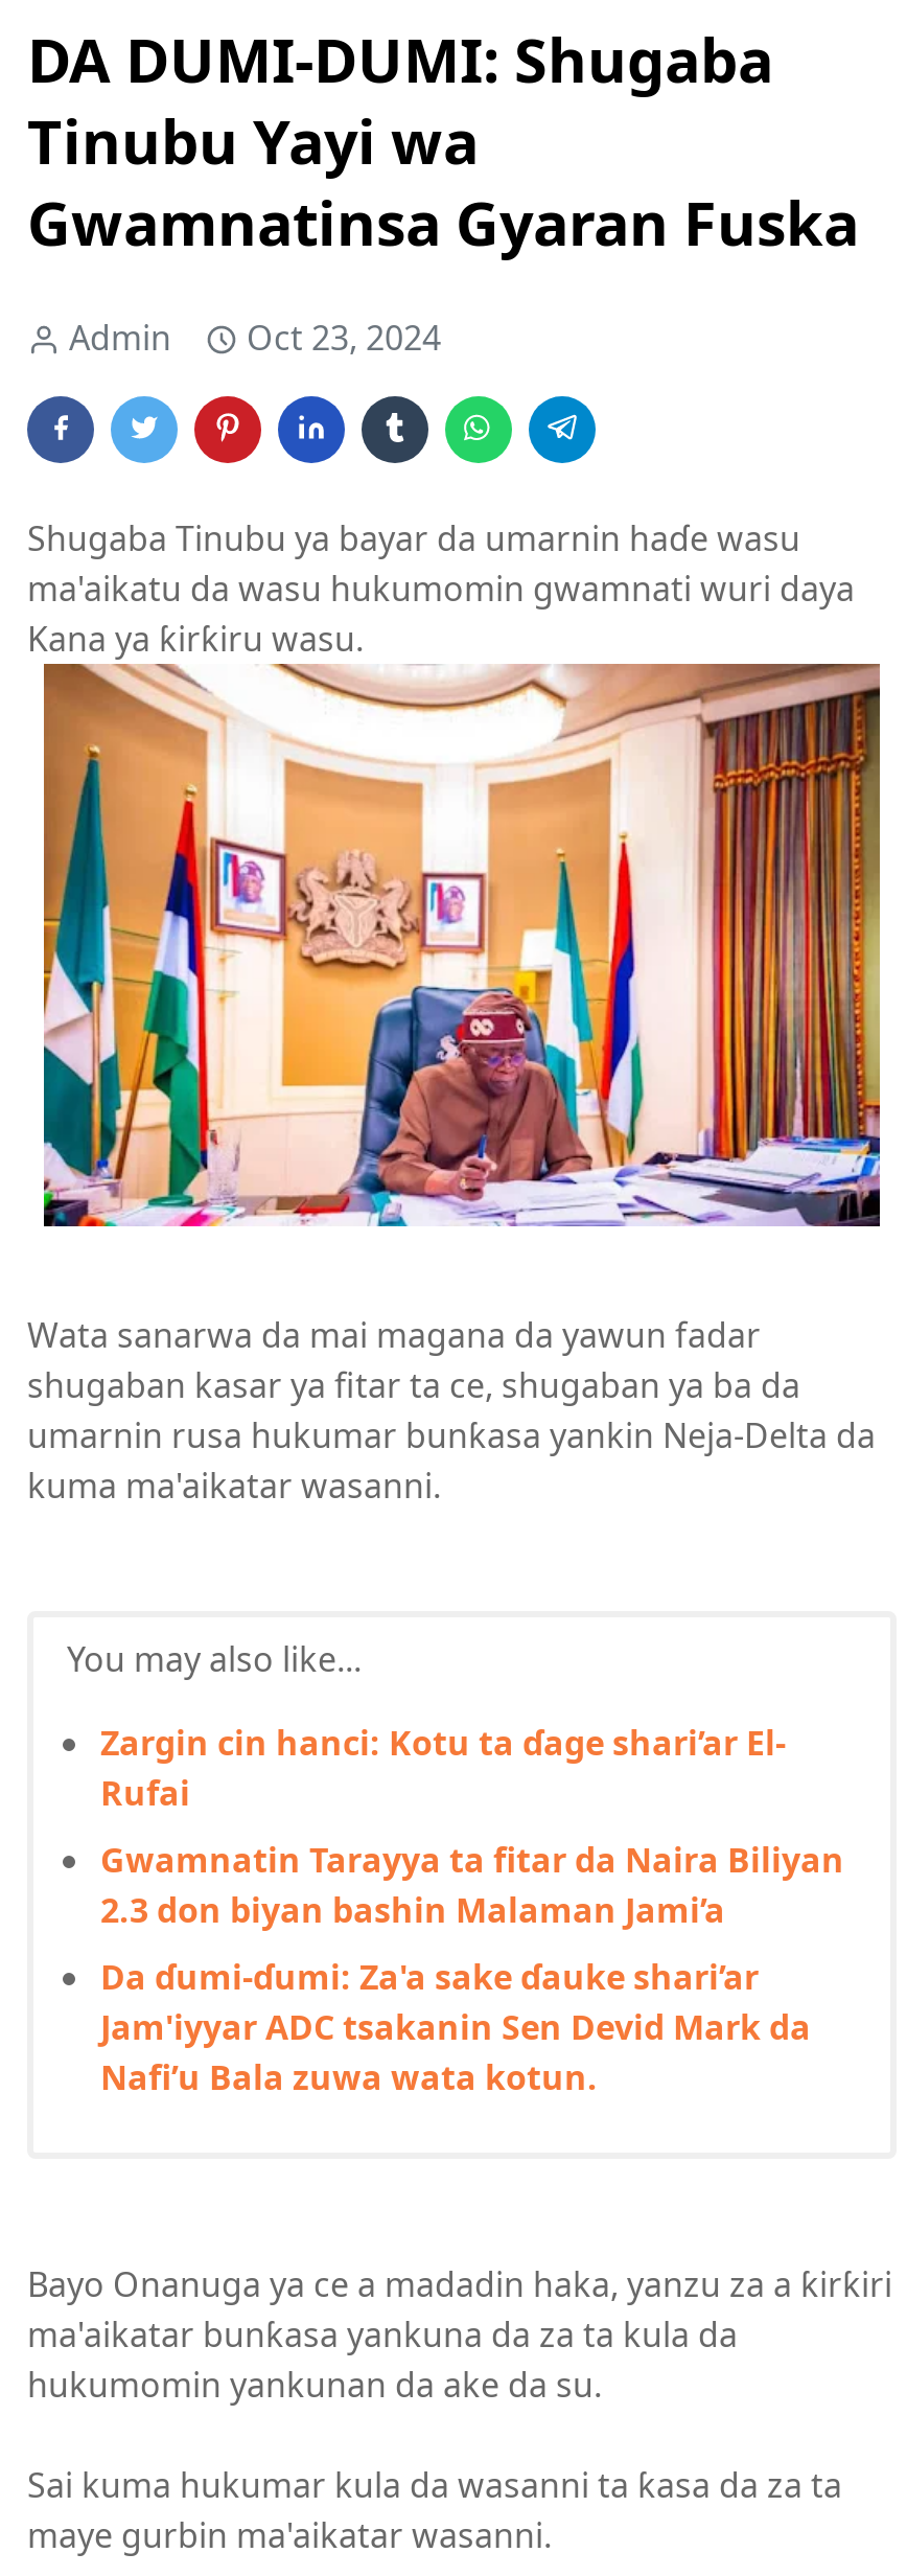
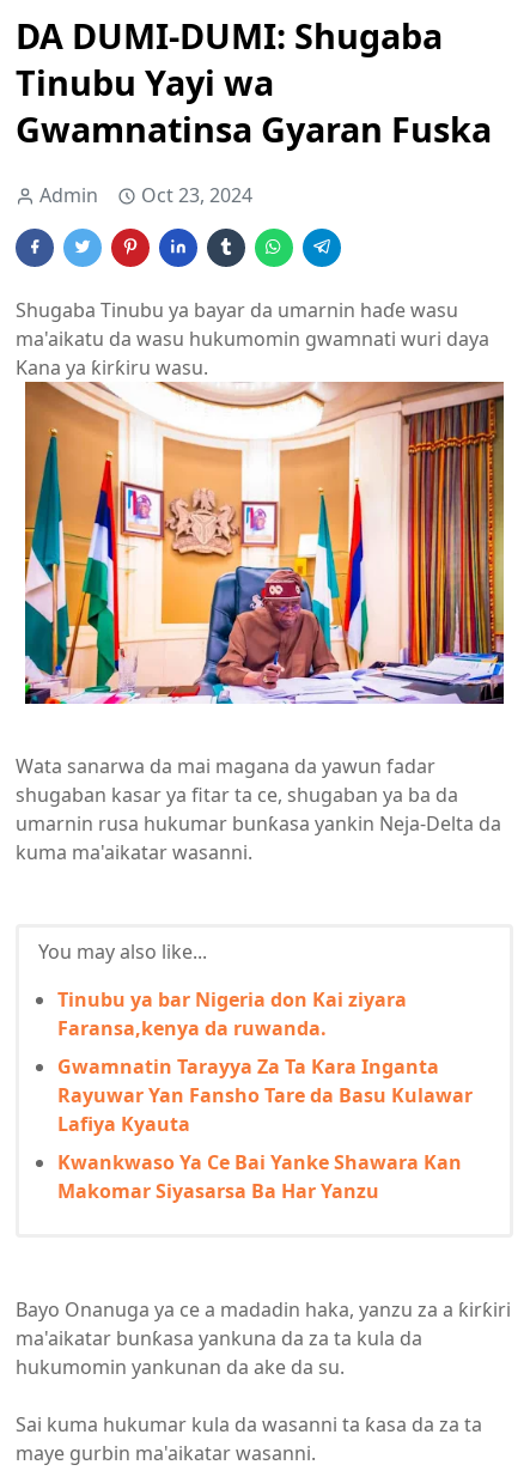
[100,1720,786,1816] Zargin cin hanci: Kotu ta ɗage shari’ar El- | Rufai -> [57,986,407,1041] Tinubu ya bar Nigeria don Kai ziyara | Faransa,kenya da ruwanda.
[100,1837,844,1933] Gwamnatin Tarayya ta fitar da Naira Biliyan | 2.3 don biyan bashin Malaman Jami’a -> [57,1053,473,1137] Gwamnatin Tarayya Za Ta Ƙara Inganta | Rayuwar Yan Fansho Tare da Basu Kulawar | Lafiya Kyauta
[100,1954,811,2100] Da ɗumi-ɗumi: Za'a sake ɗauke shari’ar | Jam'iyyar ADC tsakanin Sen Devid Mark da | Nafi’u Bala zuwa wata kotun. -> [57,1149,462,1204] Kwankwaso Ya Ce Bai Yanke Shawara Kan | Makomar Siyasarsa Ba Har Yanzu

